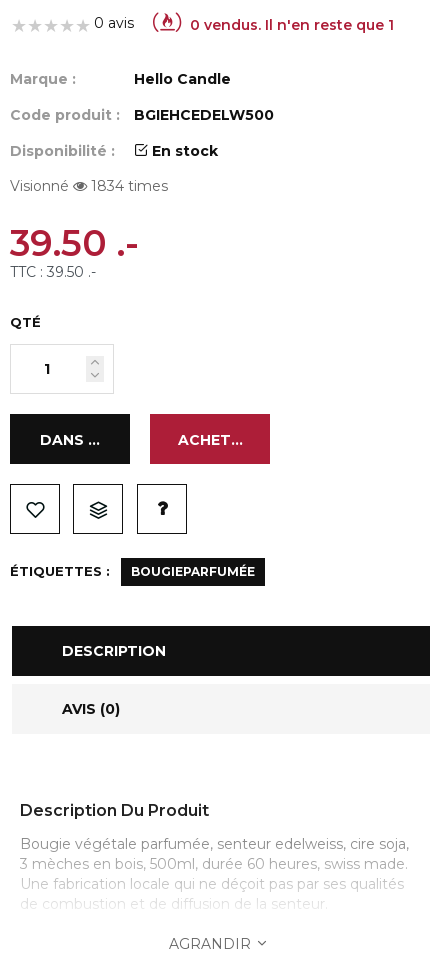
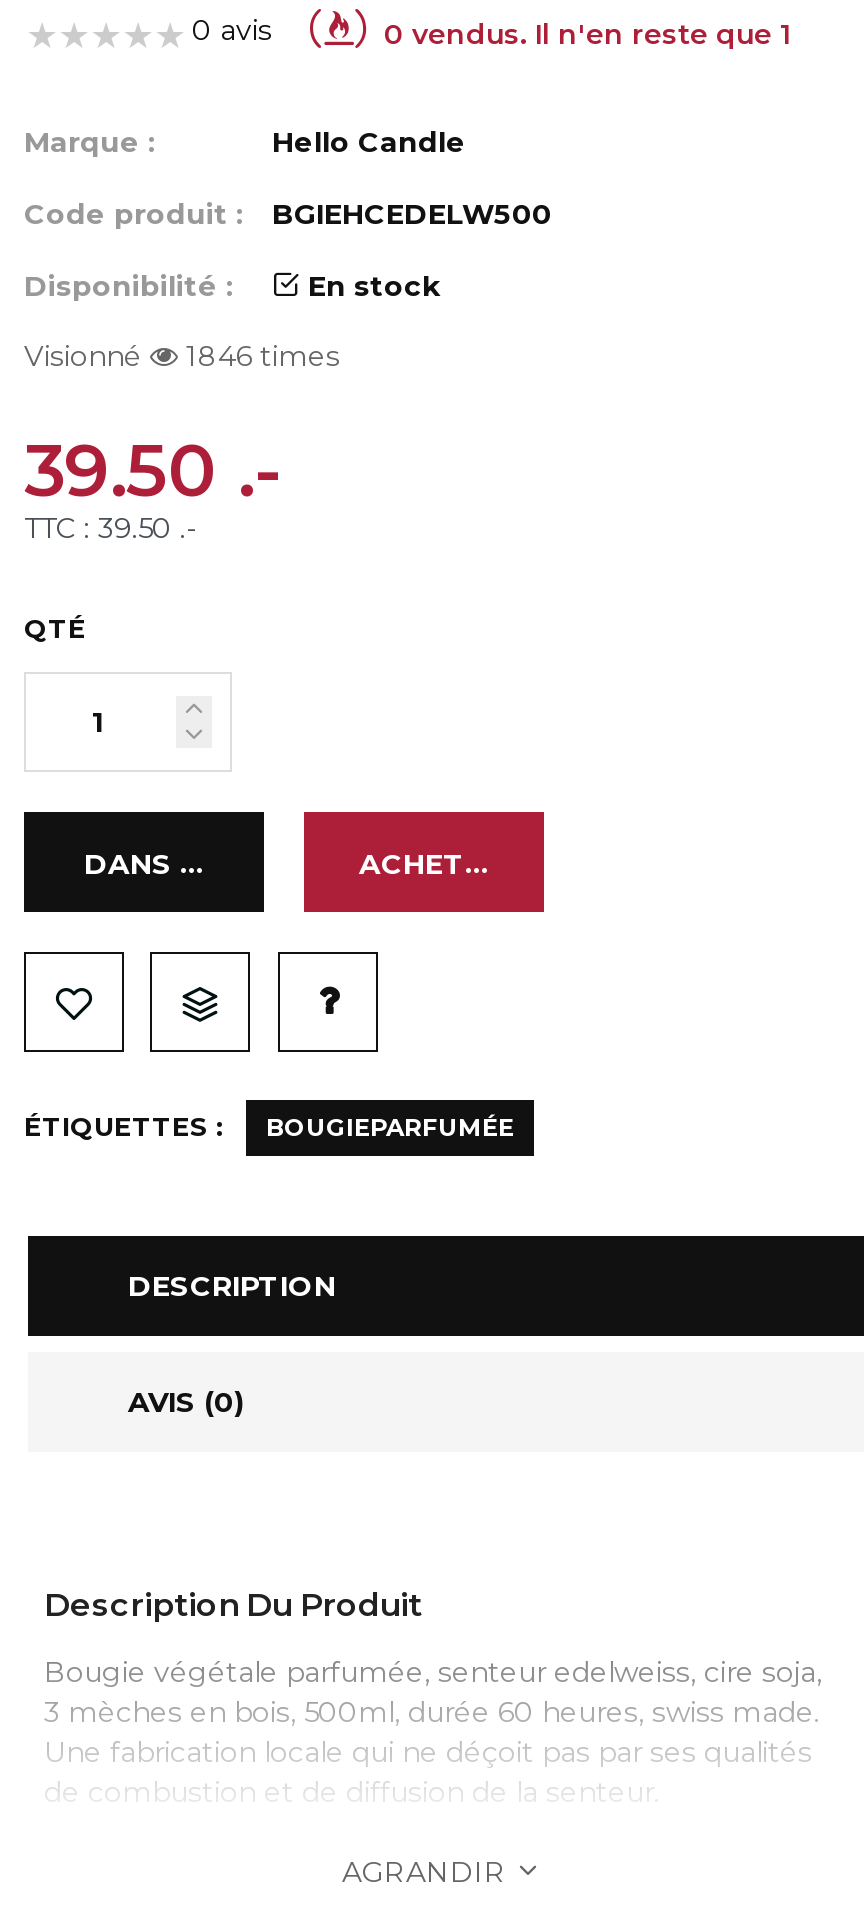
[10,177,168,195] Visionné 1834 times -> [24,337,340,373] Visionné 1846 times

